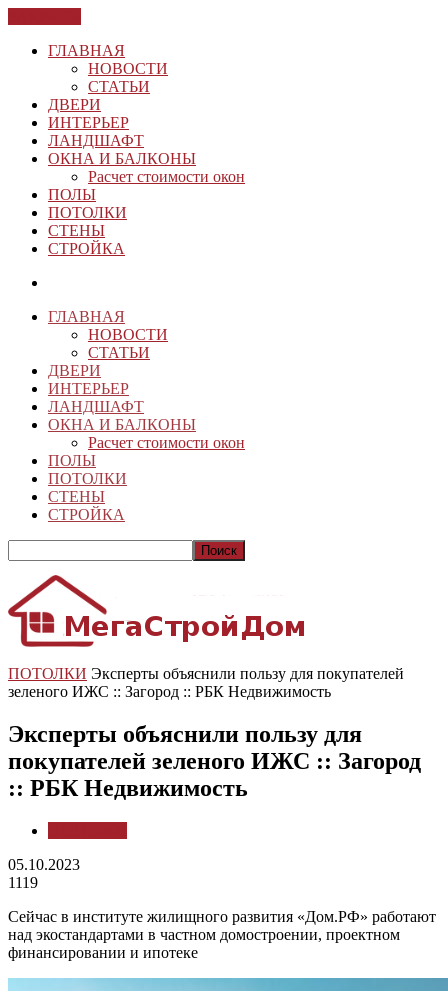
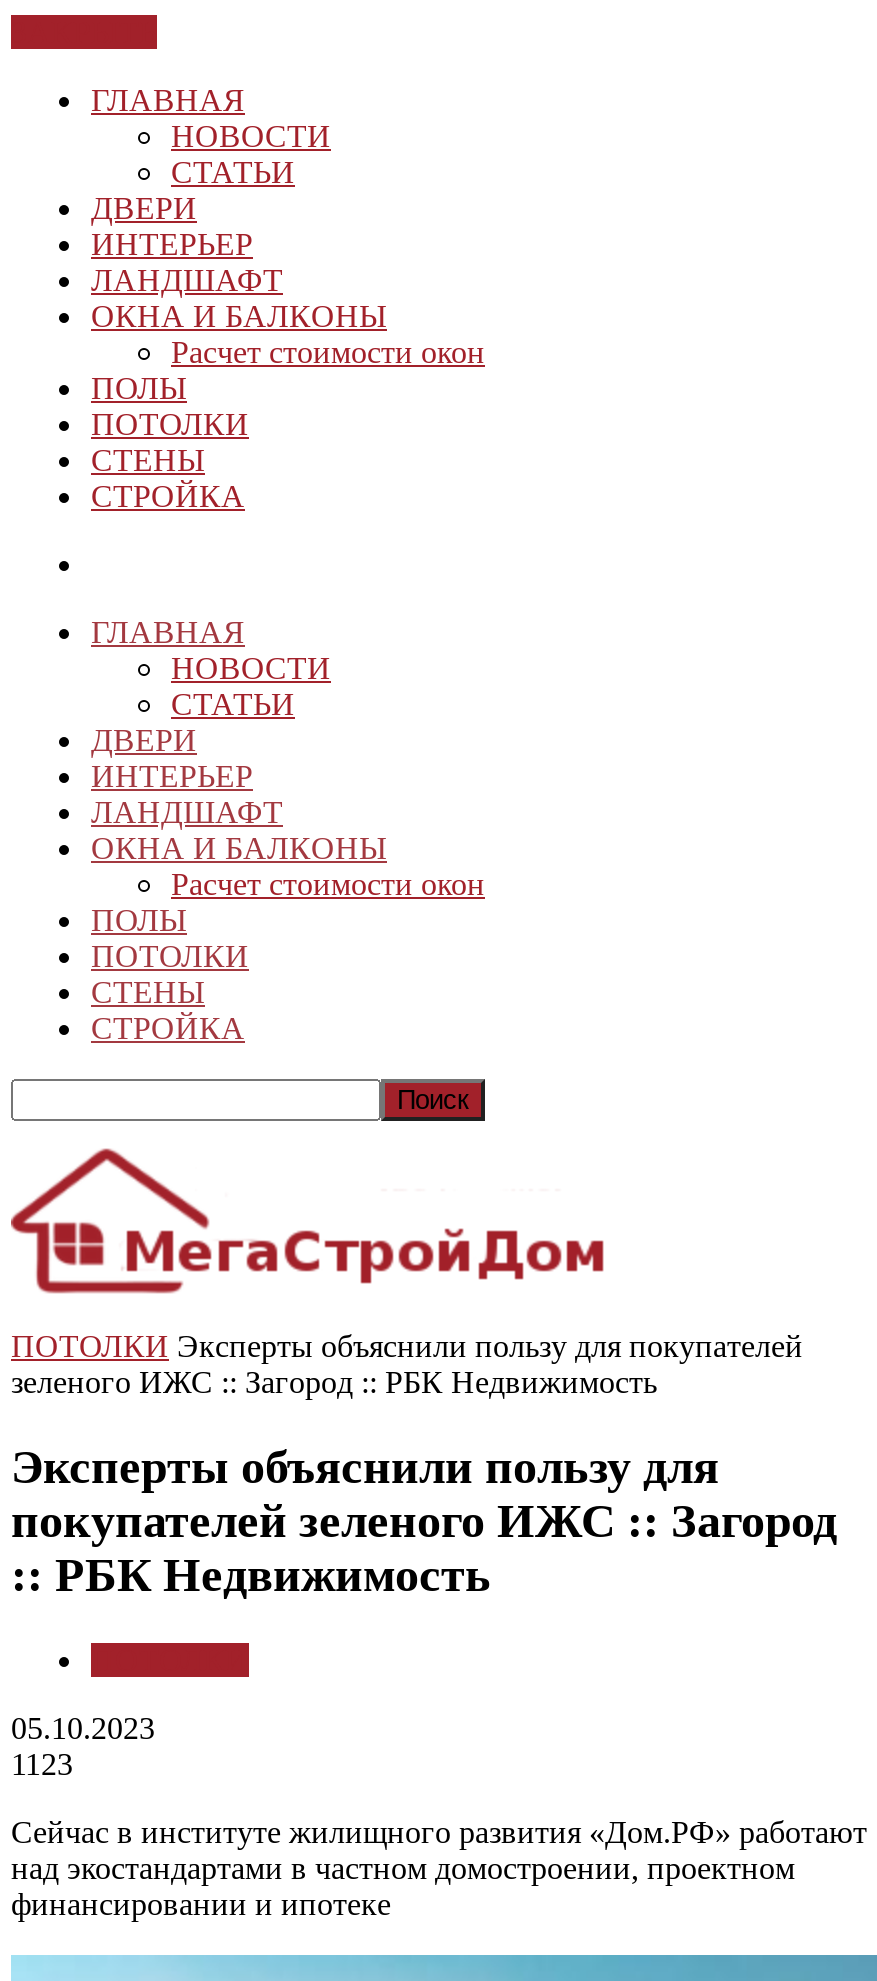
[8,874,38,891] 1119 -> [11,1747,73,1781] 1123

